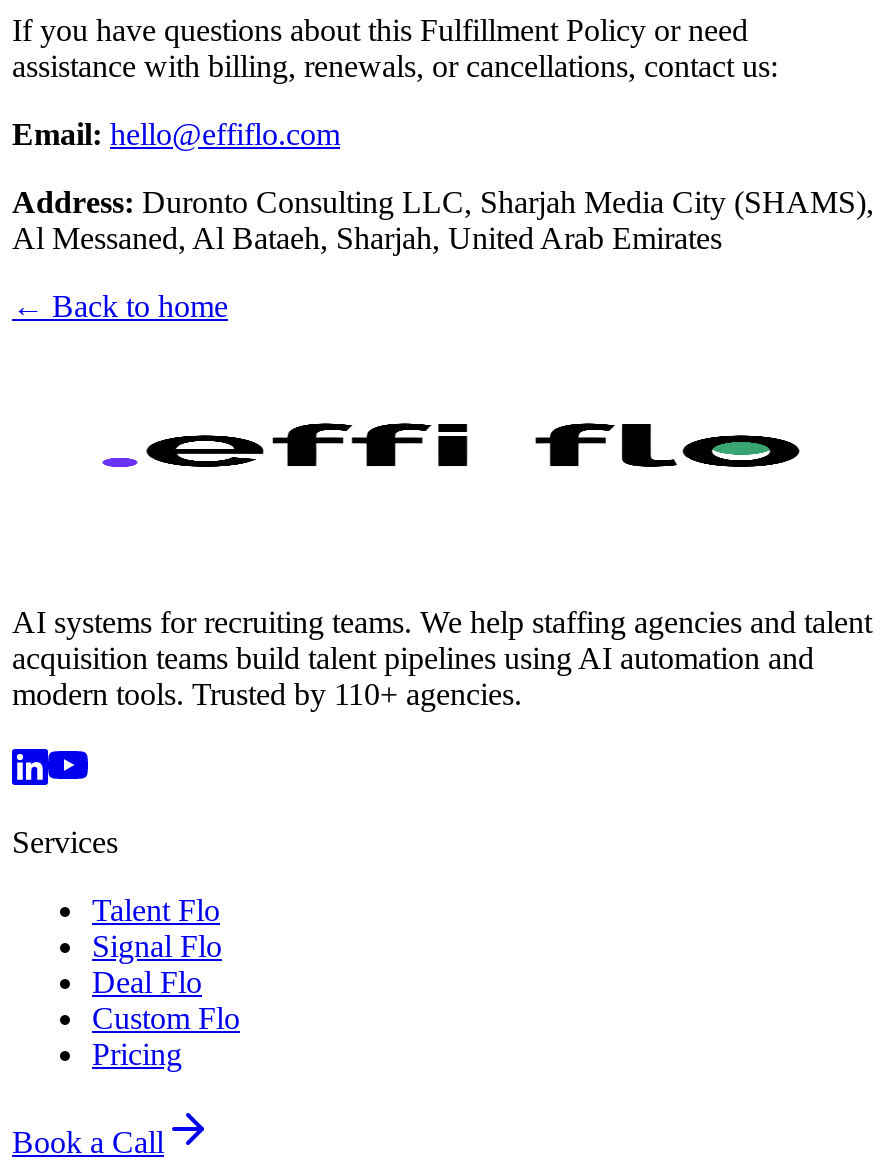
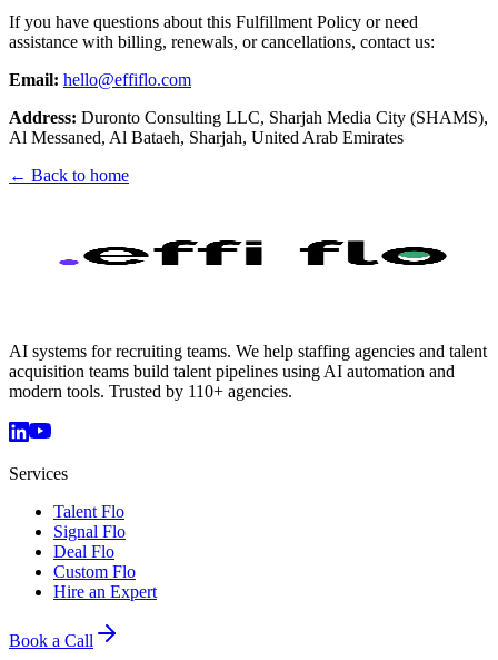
[92,1037,182,1071] Pricing -> [53,582,157,601] Hire an Expert

